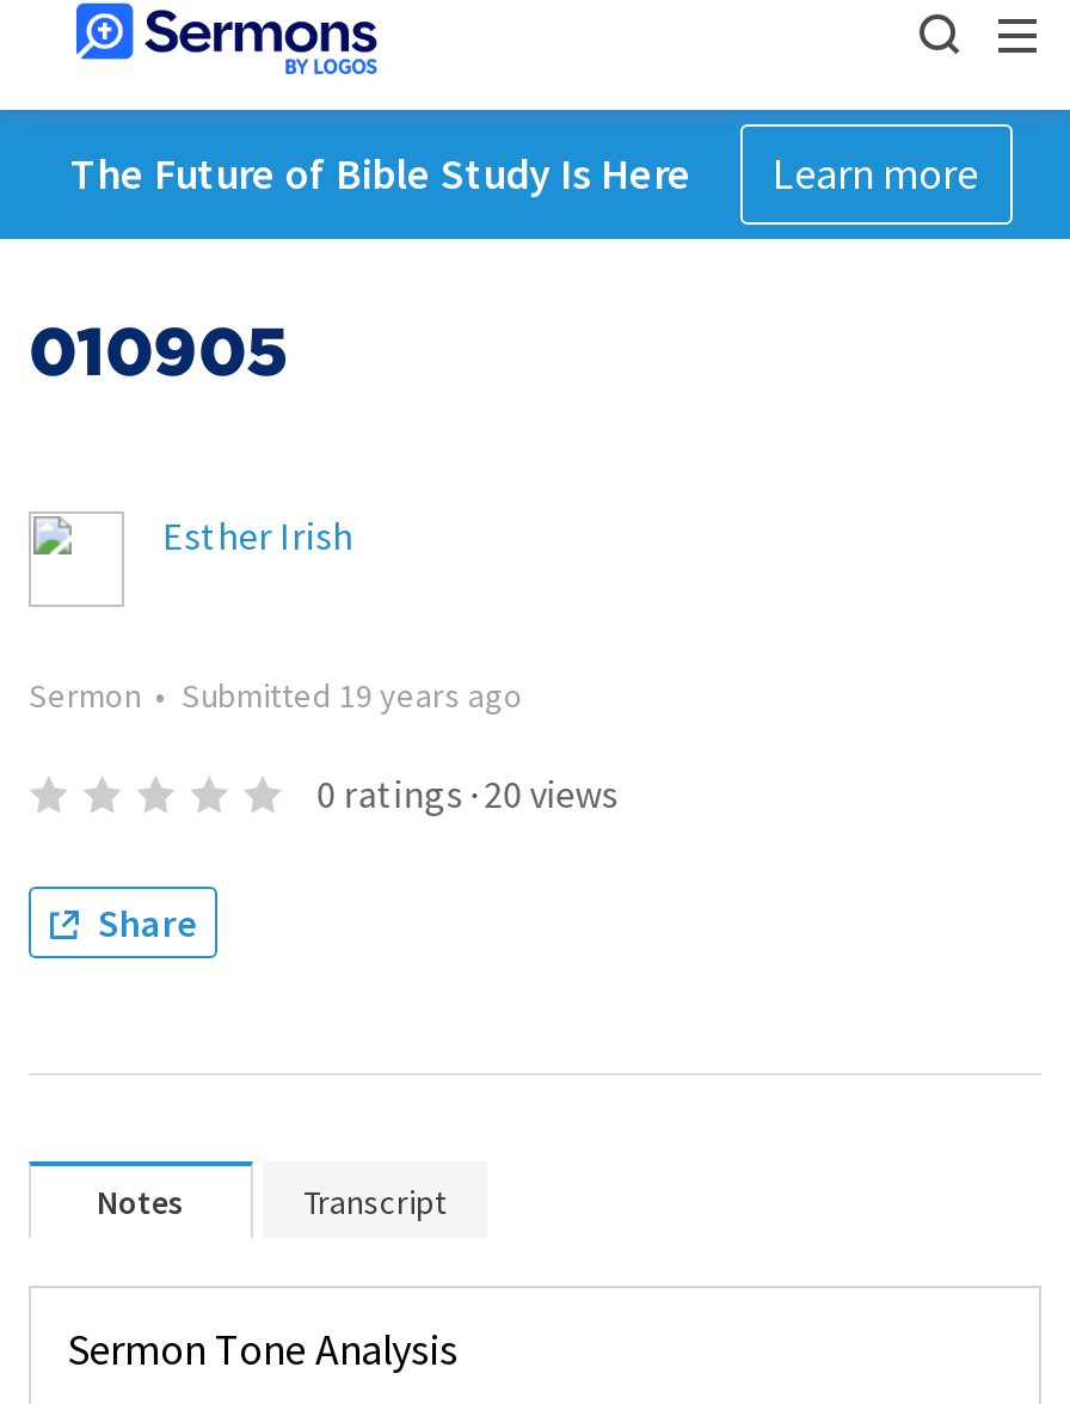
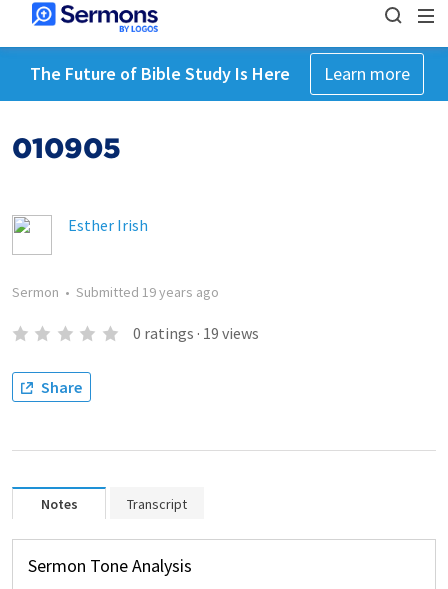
[317,770,618,817] 0 ratings · 20 views -> [133,323,259,343] 0 ratings · 19 views

